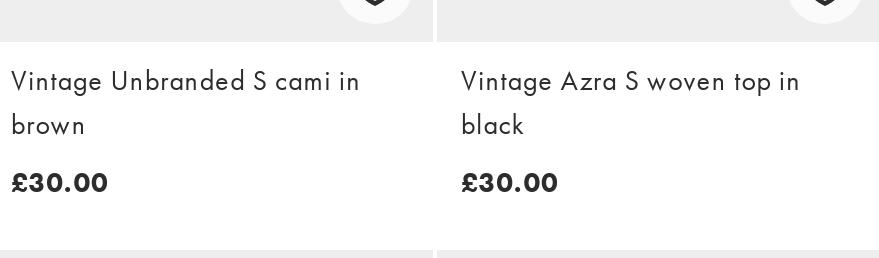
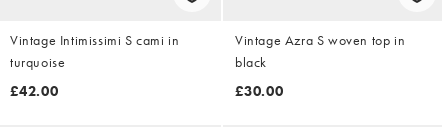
[11,62,361,142] Vintage Unbranded S cami in | brown -> [10,31,179,71] Vintage Intimissimi S cami in | turquoise
[11,164,109,200] £30.00 -> [10,82,59,100] £42.00

